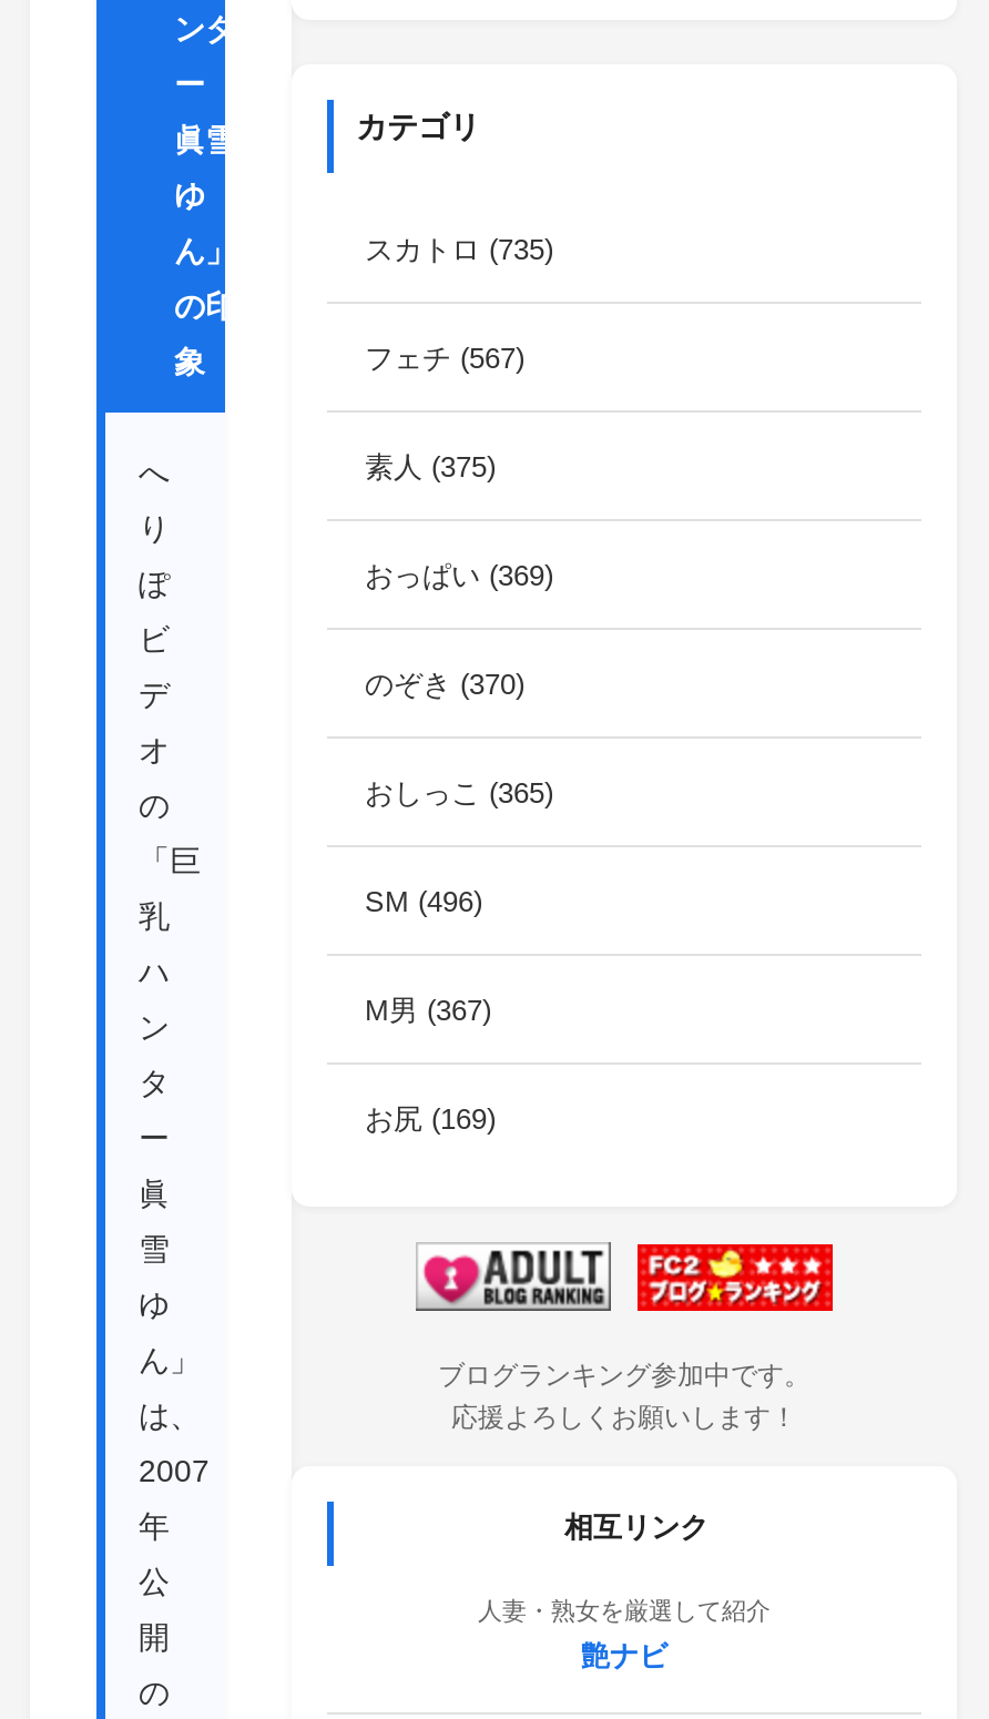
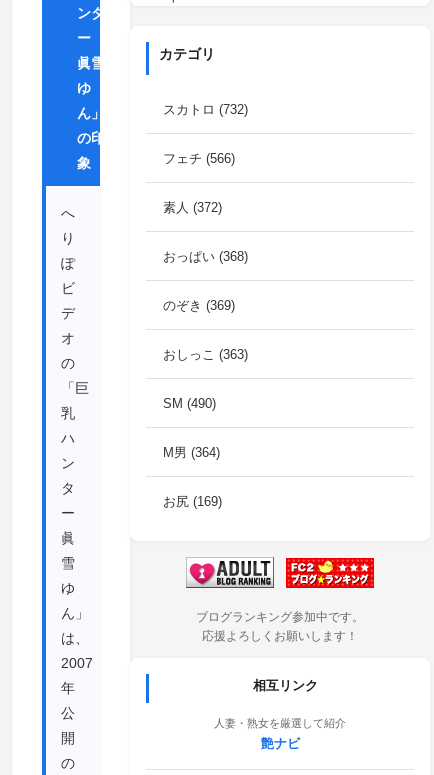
[365,232,553,265] スカトロ (735) -> [163,101,248,116] スカトロ (732)
[365,340,524,374] フェチ (567) -> [163,150,235,165] フェチ (566)
[365,449,496,482] 素人 (375) -> [163,199,222,214] 素人 (372)
[365,558,553,591] おっぱい (369) -> [163,248,248,263] おっぱい (368)
[365,667,524,700] のぞき (370) -> [163,297,235,312] のぞき (369)
[365,775,553,808] おしっこ (365) -> [163,346,248,361] おしっこ (363)
[365,884,482,917] SM (496) -> [163,395,216,410] SM (490)
[365,993,491,1026] M男 (367) -> [163,444,220,459] M男 (364)

